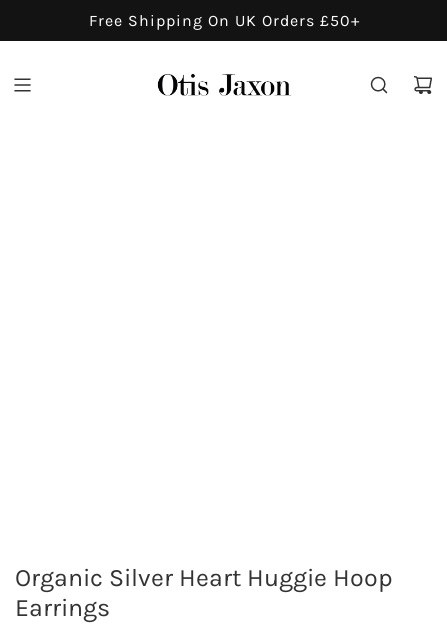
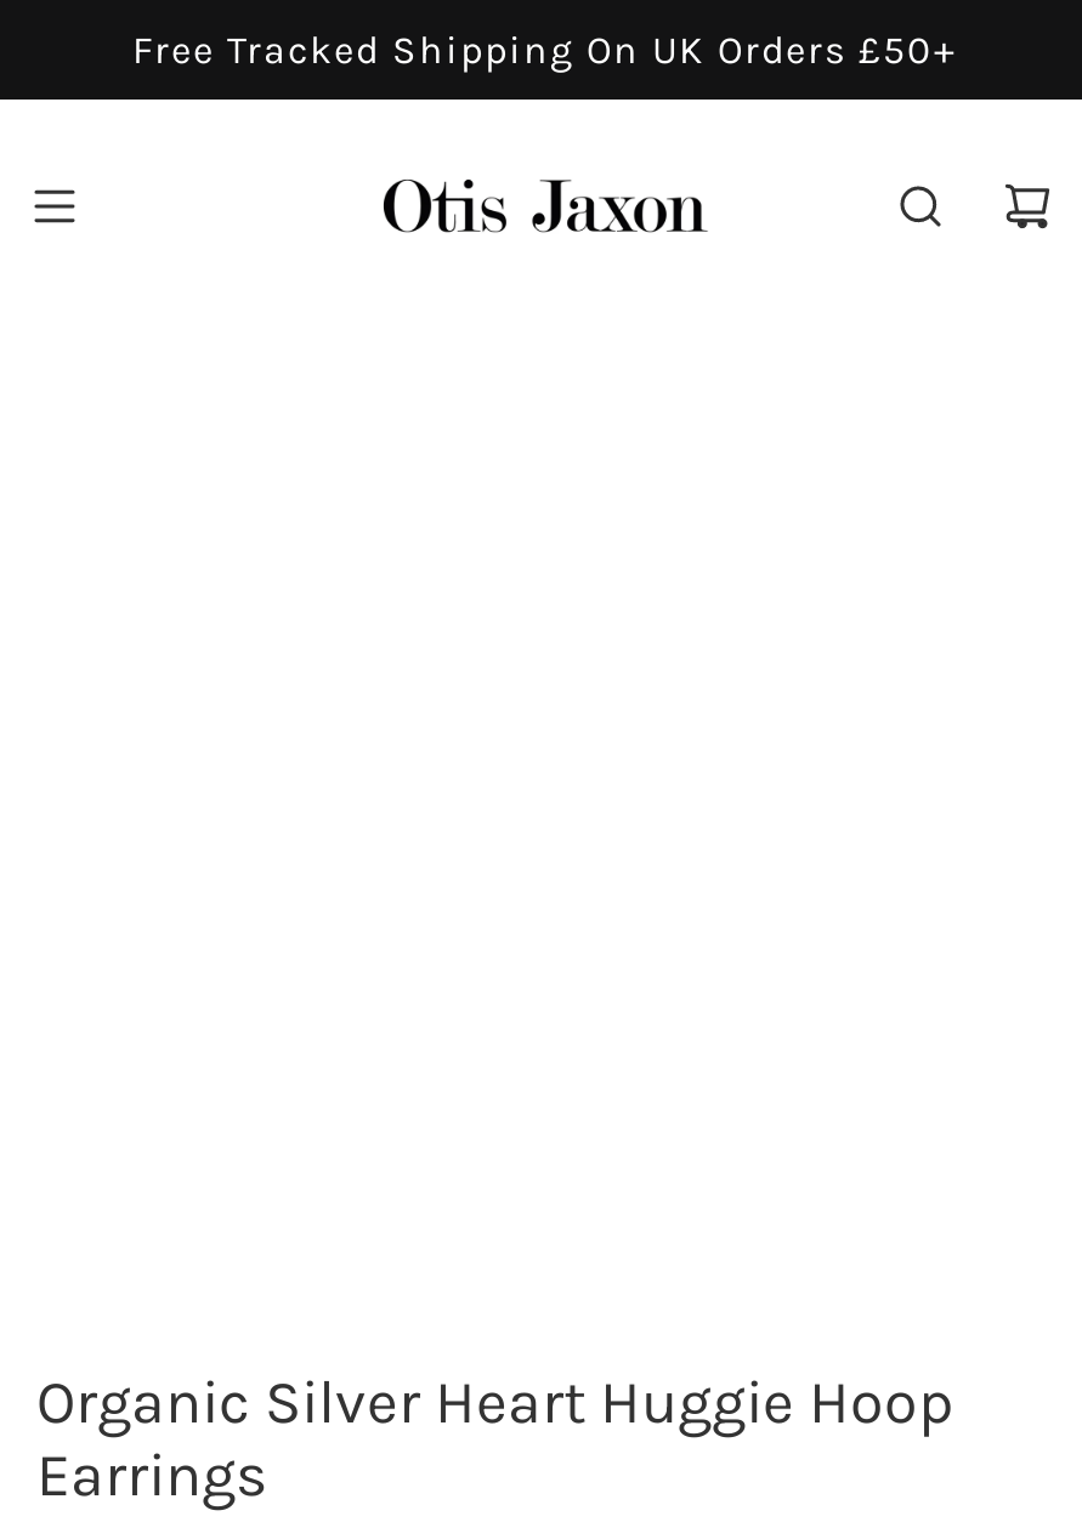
[88,11,359,30] Free Shipping On UK Orders £50+ -> [132,27,956,73] Free Tracked Shipping On UK Orders £50+

